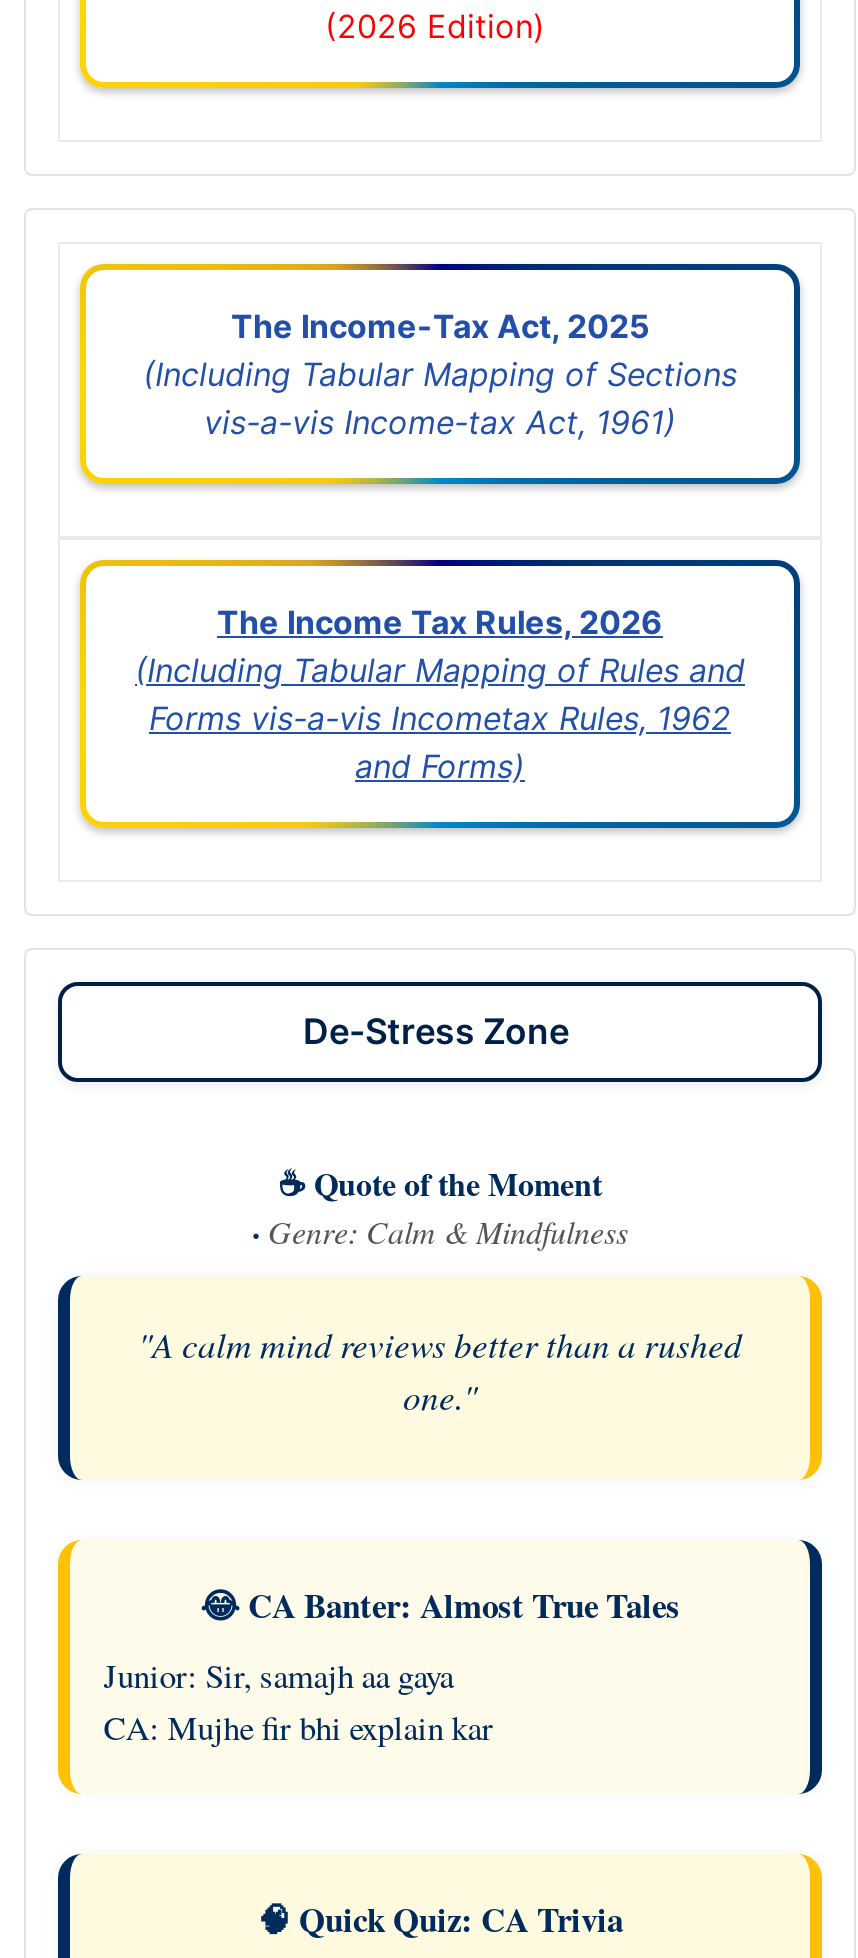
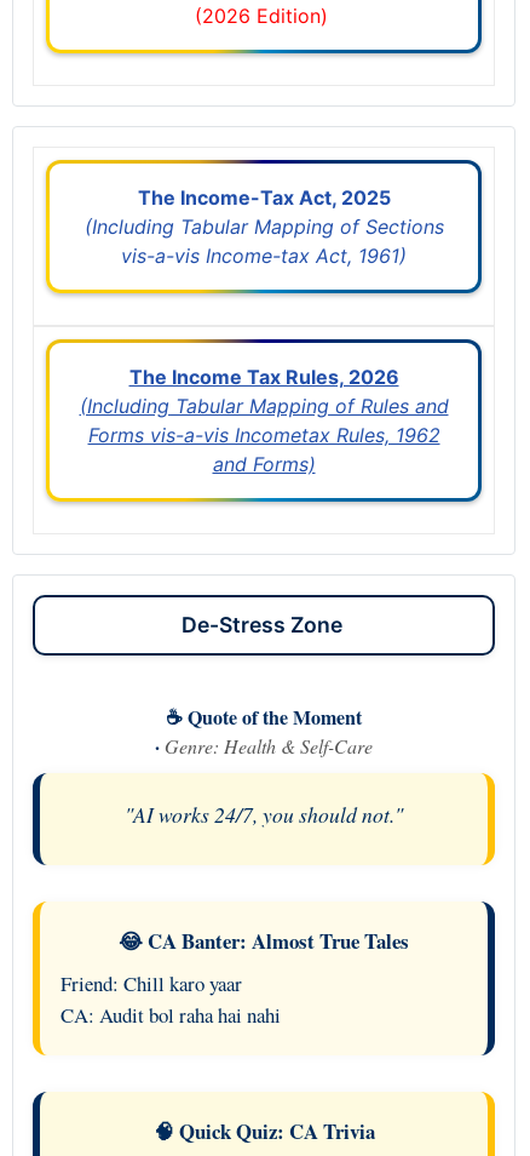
[252,1208,628,1254] · Genre: Calm & Mindfulness -> [155,732,373,760] · Genre: Health & Self-Care
[138,1320,742,1420] "A calm mind reviews better than a rushed | one." -> [125,800,403,829] "AI works 24/7, you should not."
[104,1652,494,1750] Junior: Sir, samajh aa gaya | CA: Mujhe fir bhi explain kar -> [60,969,280,1029] Friend: Chill karo yaar | CA: Audit bol raha hai nahi

